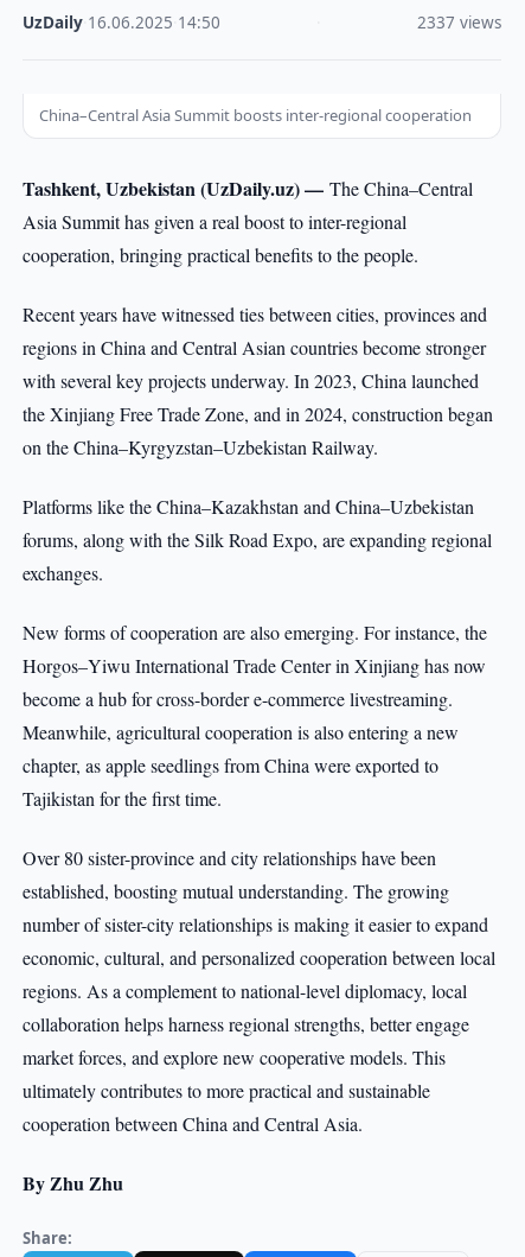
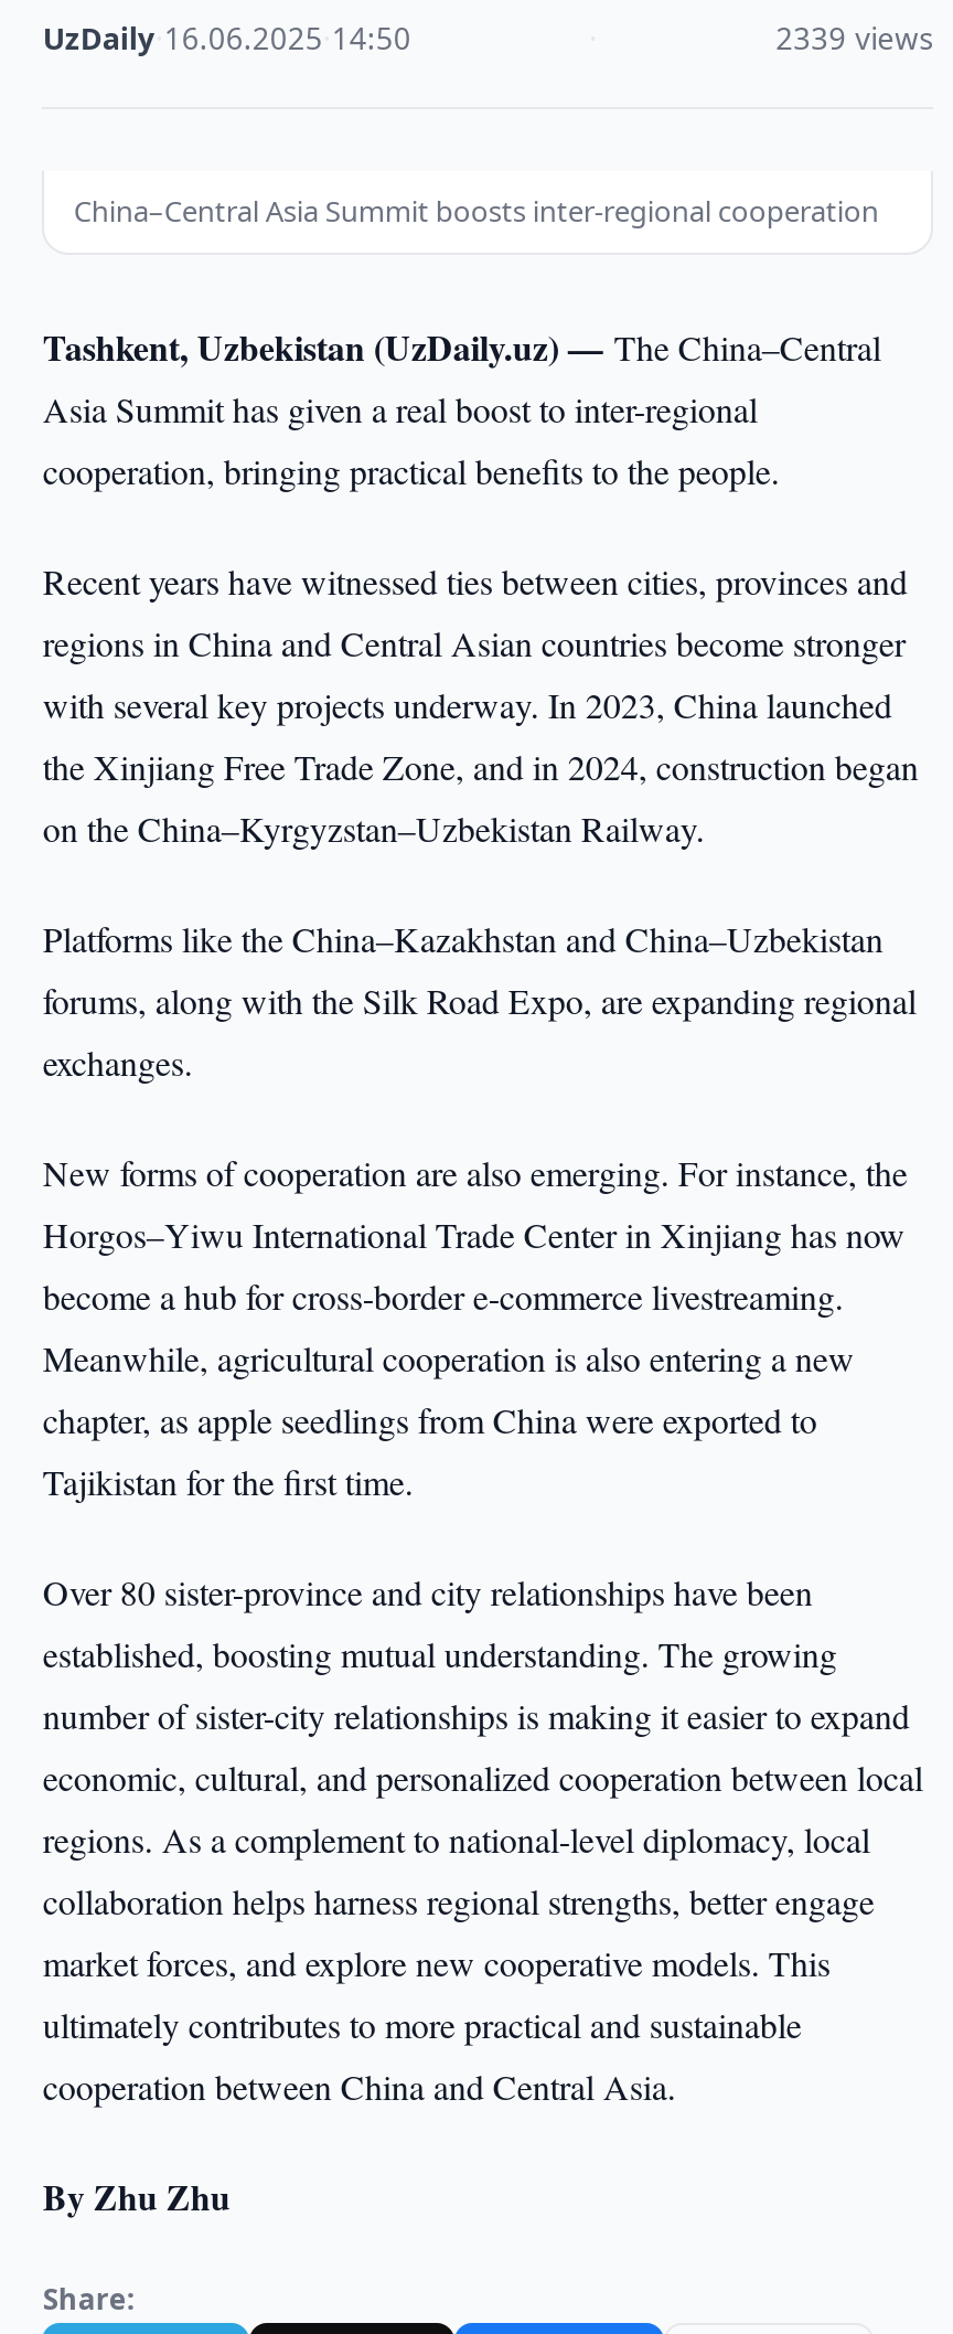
[417,12,501,33] 2337 views -> [776,19,932,58] 2339 views

